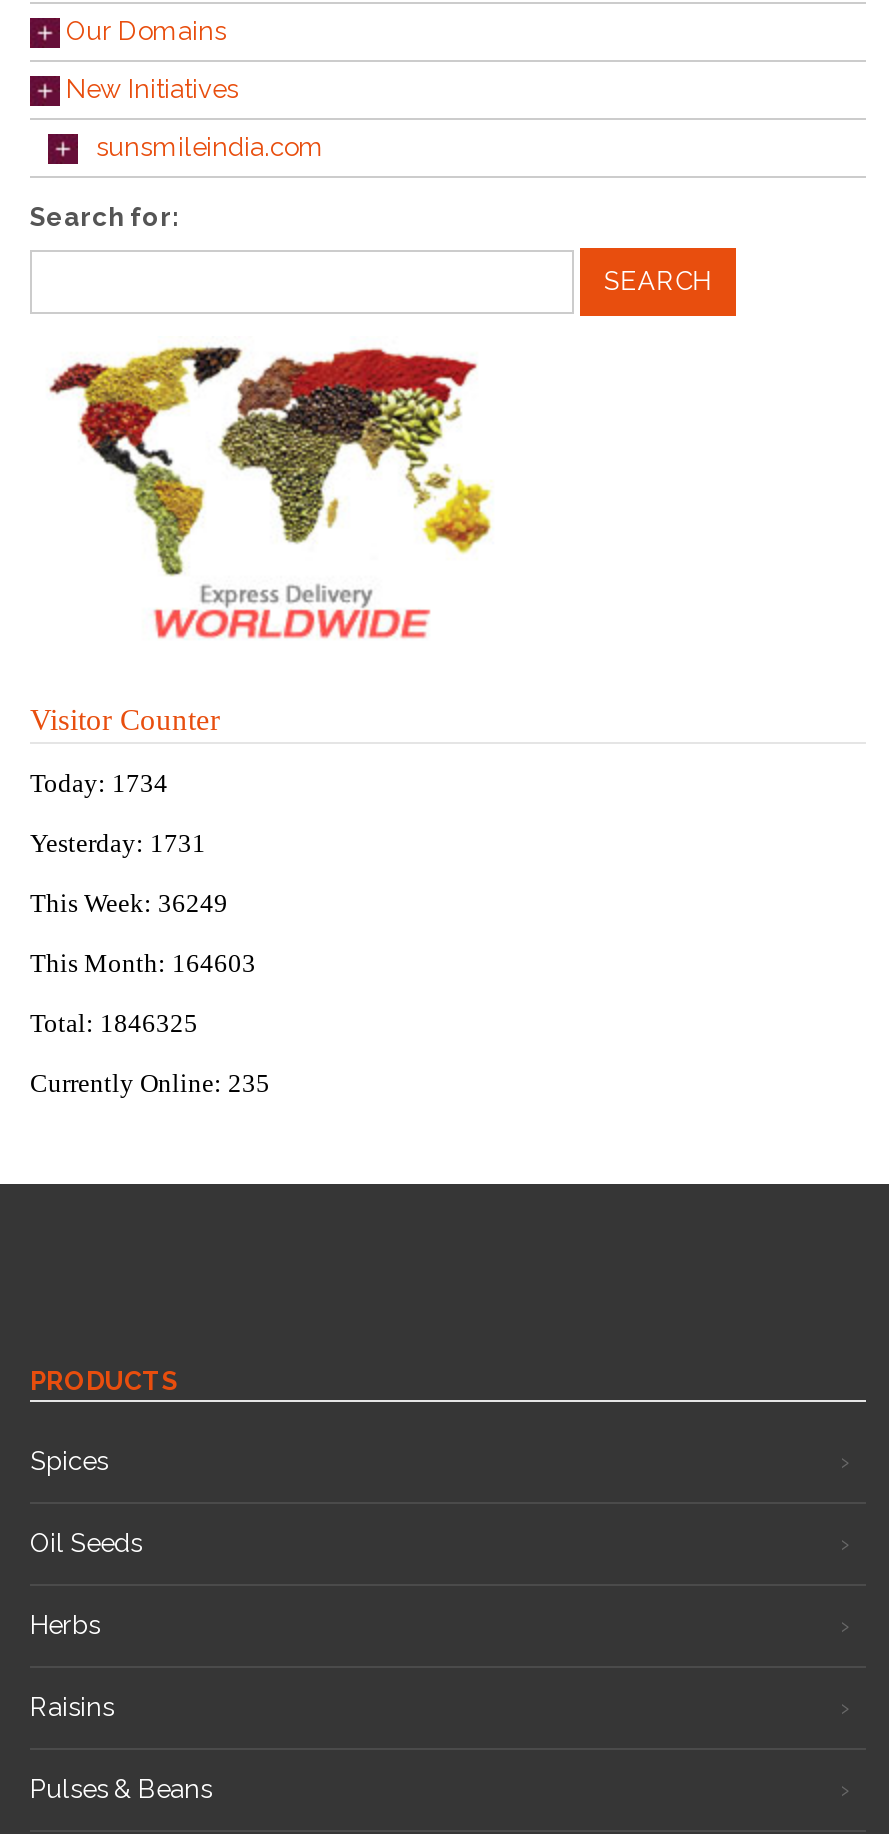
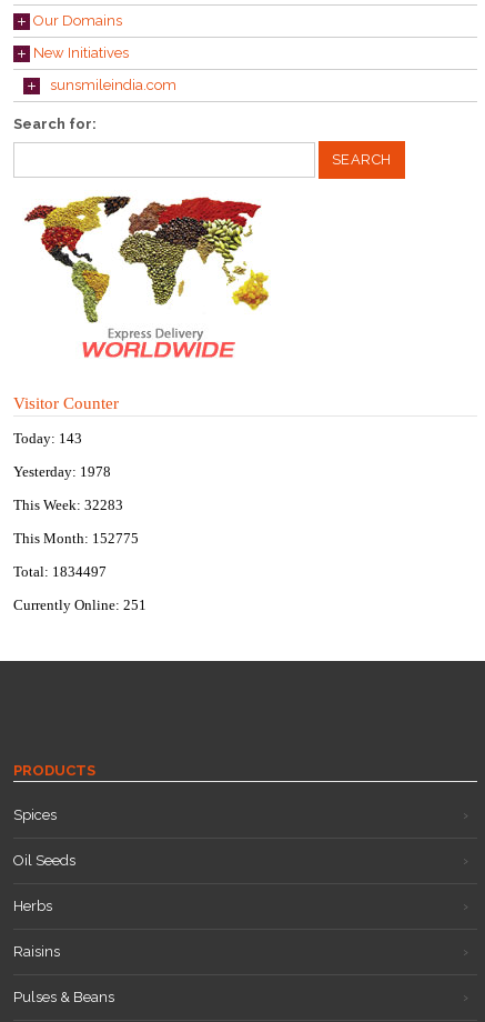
[30,768,168,798] Today: 1734 -> [13,430,82,447] Today: 143
[30,828,206,858] Yesterday: 1731 -> [13,463,111,480] Yesterday: 1978
[30,888,228,918] This Week: 36249 -> [13,497,123,513] This Week: 32283
[30,948,256,978] This Month: 164603 -> [13,530,139,547] This Month: 152775
[30,1008,198,1038] Total: 1846325 -> [13,563,107,580] Total: 1834497
[30,1068,270,1098] Currently Online: 235 -> [13,597,146,613] Currently Online: 251

